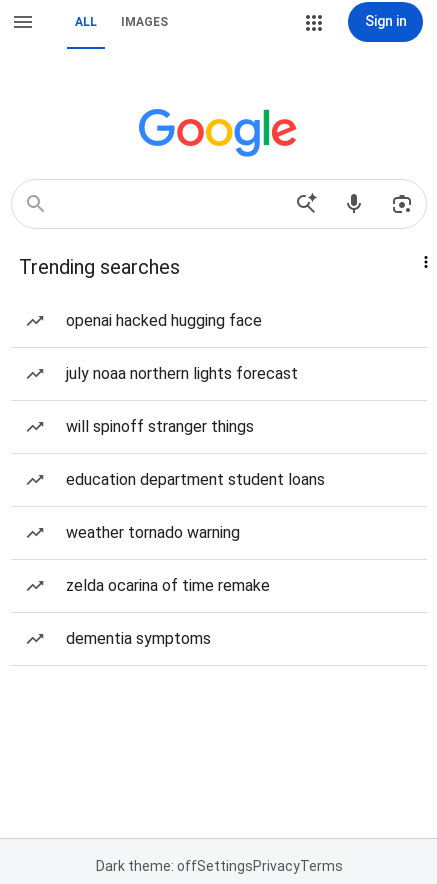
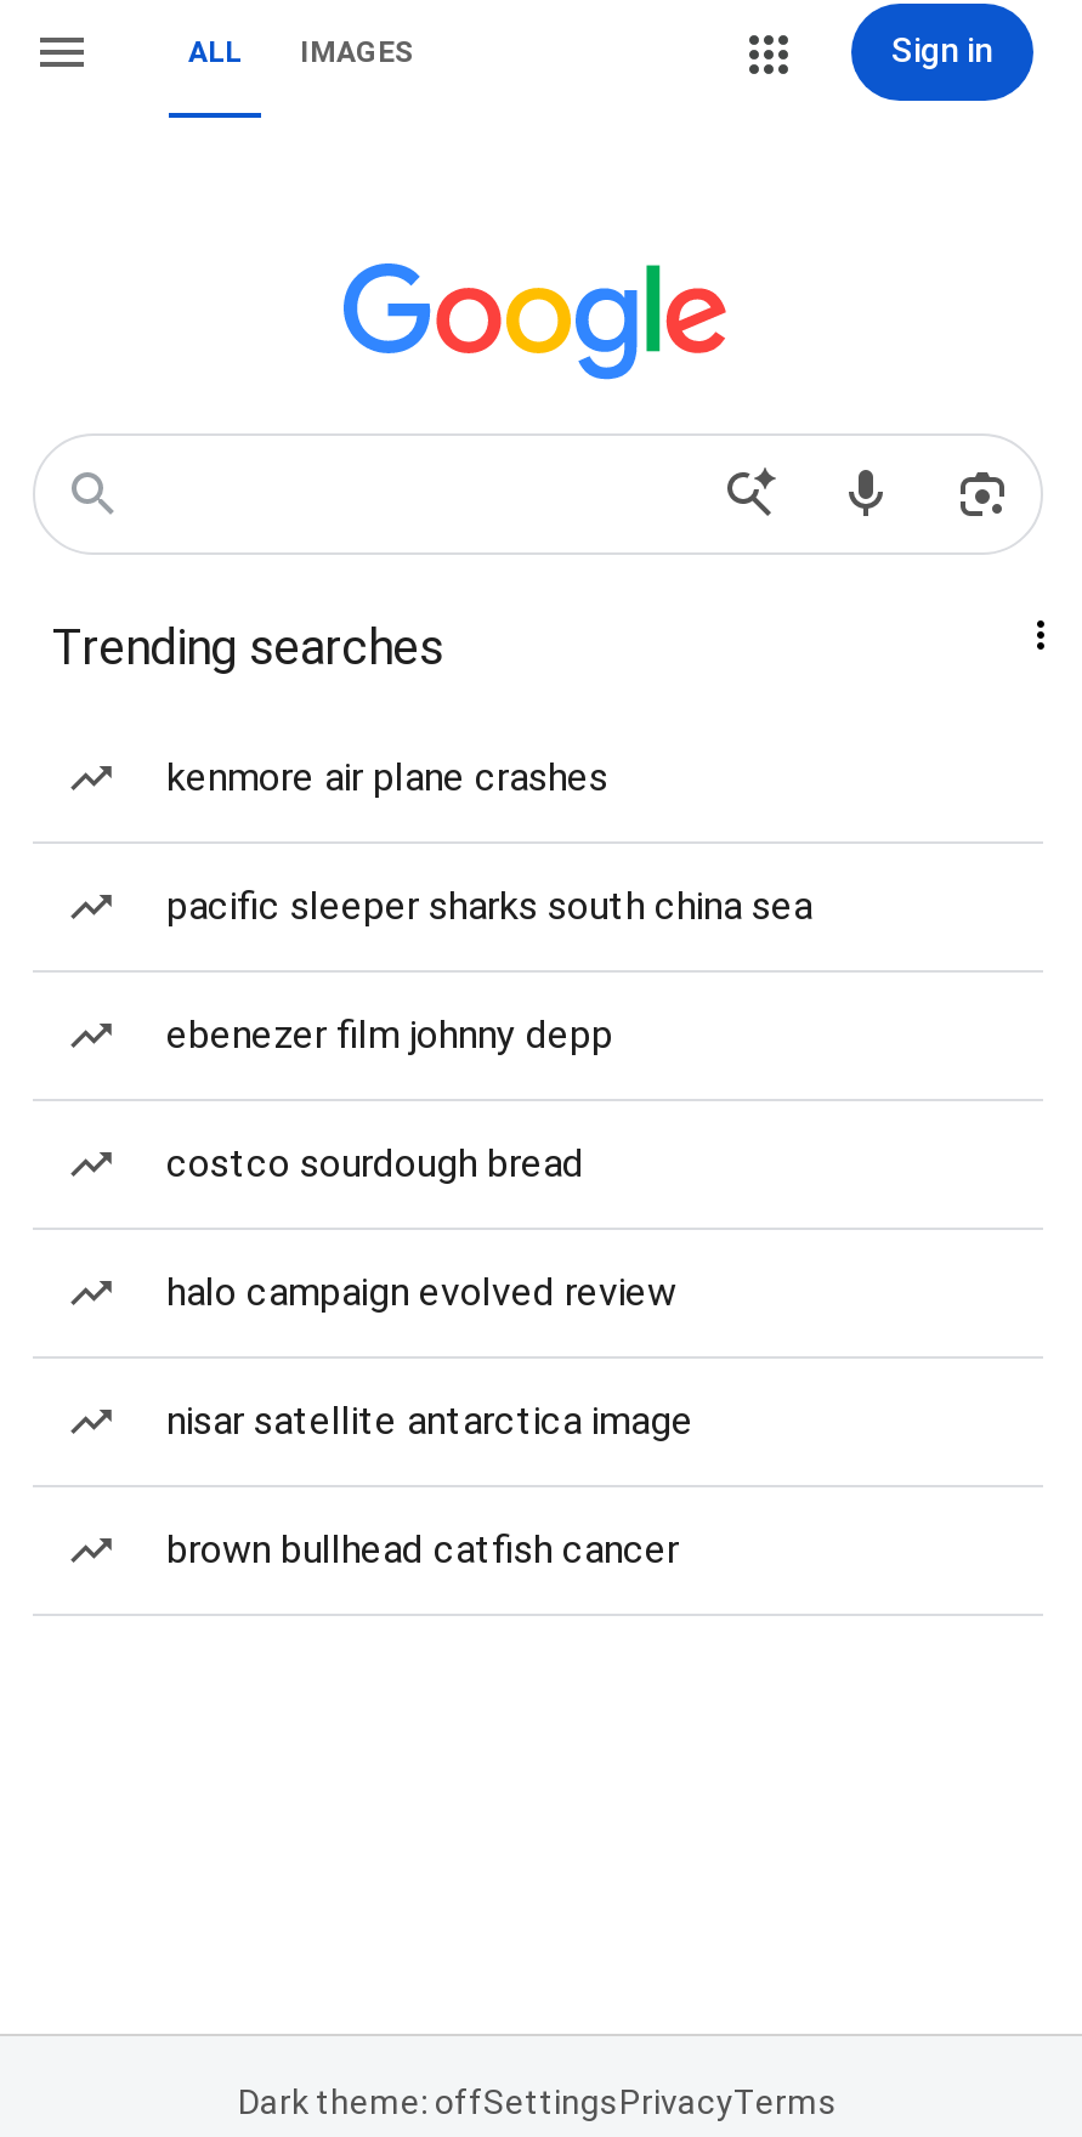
[66,311,262,330] openai hacked hugging face -> [166,754,608,800] kenmore air plane crashes
[66,364,298,383] july noaa northern lights forecast -> [166,883,812,929] pacific sleeper sharks south china sea
[66,417,254,436] will spinoff stranger things -> [166,1011,613,1058] ebenezer film johnny depp
[66,470,325,489] education department student loans -> [166,1140,584,1186] costco sourdough bread
[66,523,240,542] weather tornado warning -> [166,1269,676,1315] halo campaign evolved review
[66,576,270,595] zelda ocarina of time remake -> [166,1398,693,1444] nisar satellite antarctica image
[66,629,211,648] dementia symptoms -> [166,1526,679,1572] brown bullhead catfish cancer

